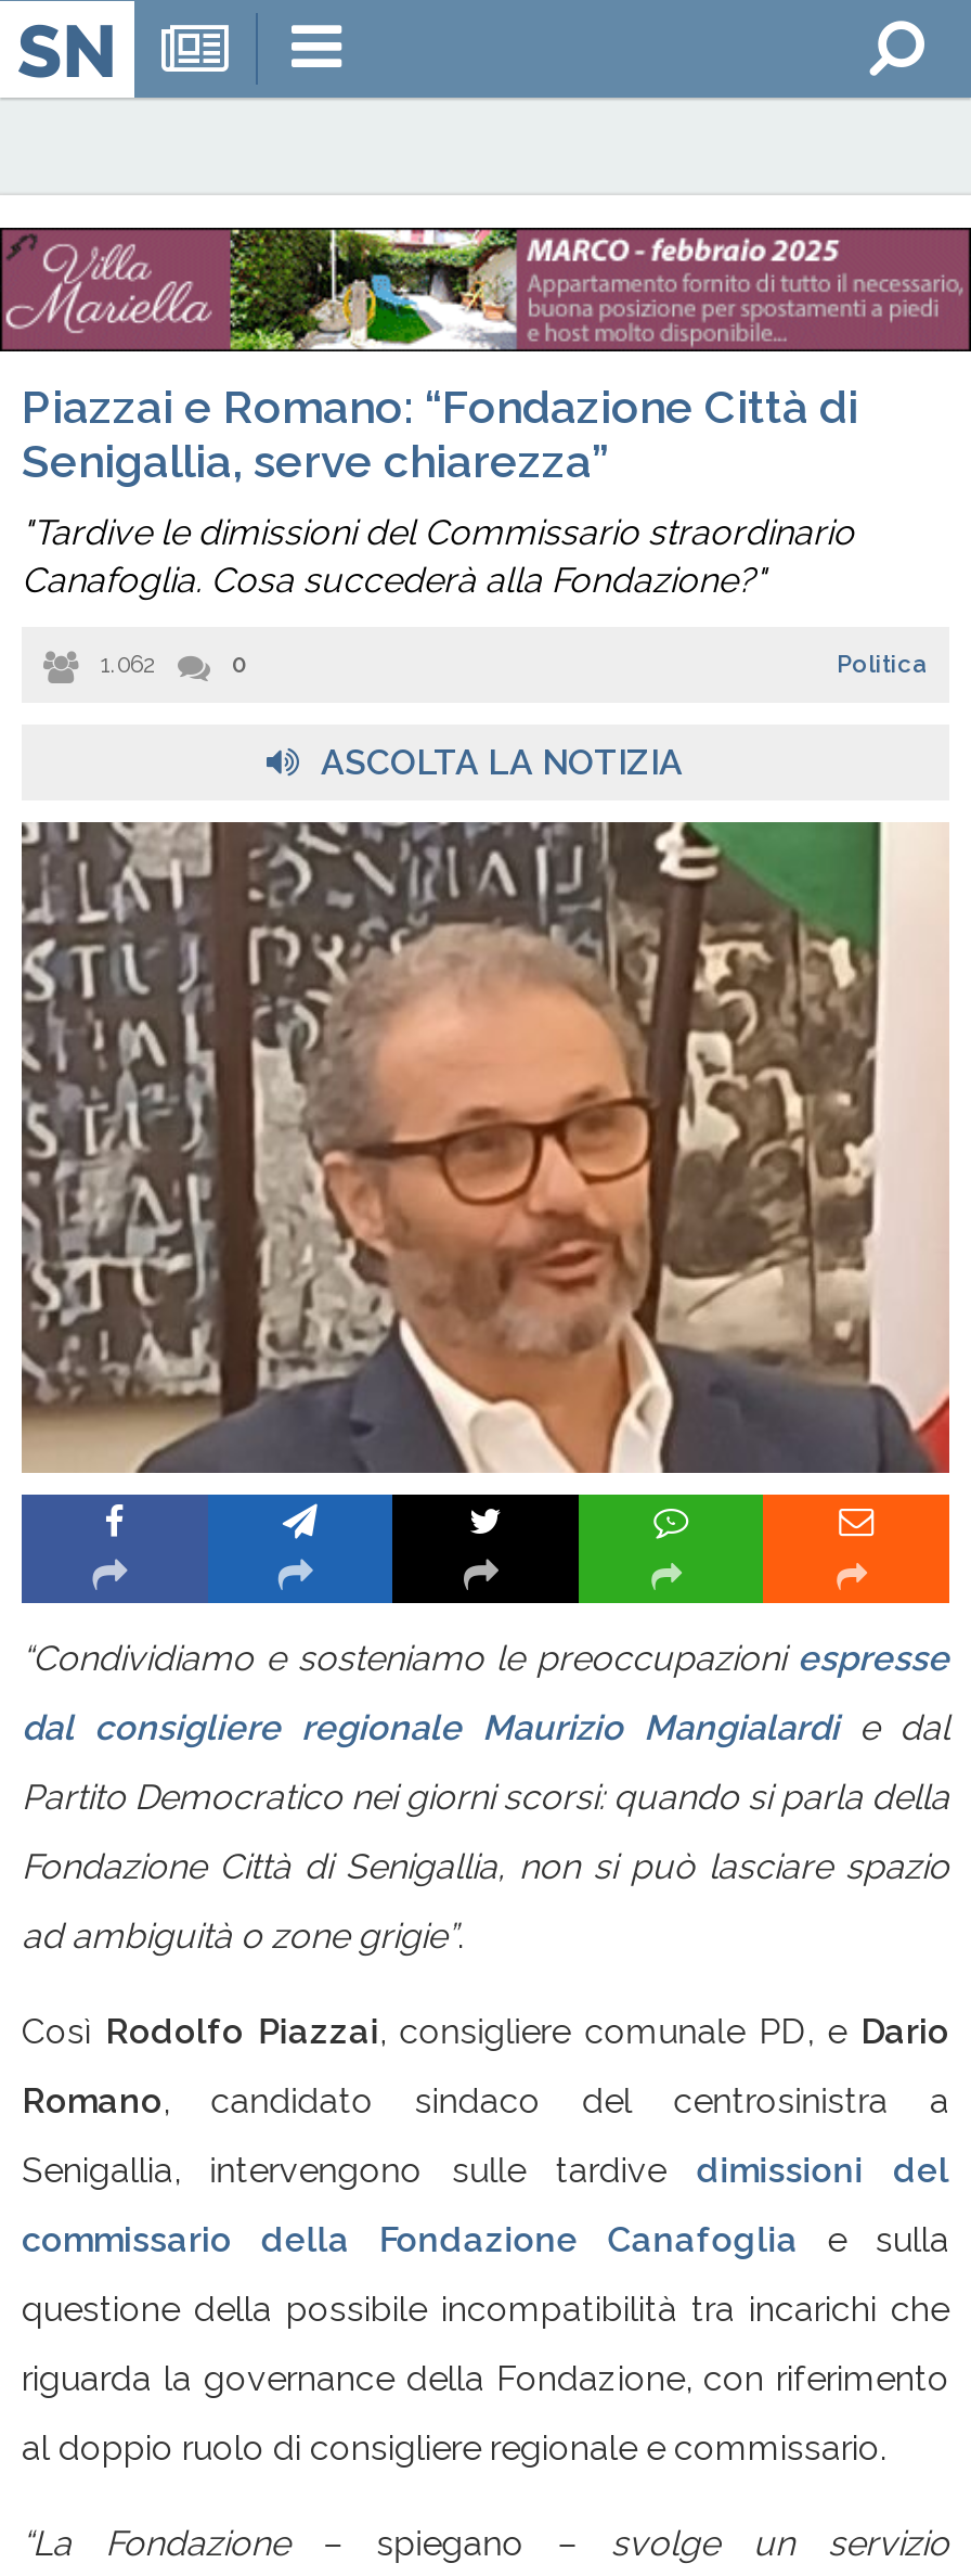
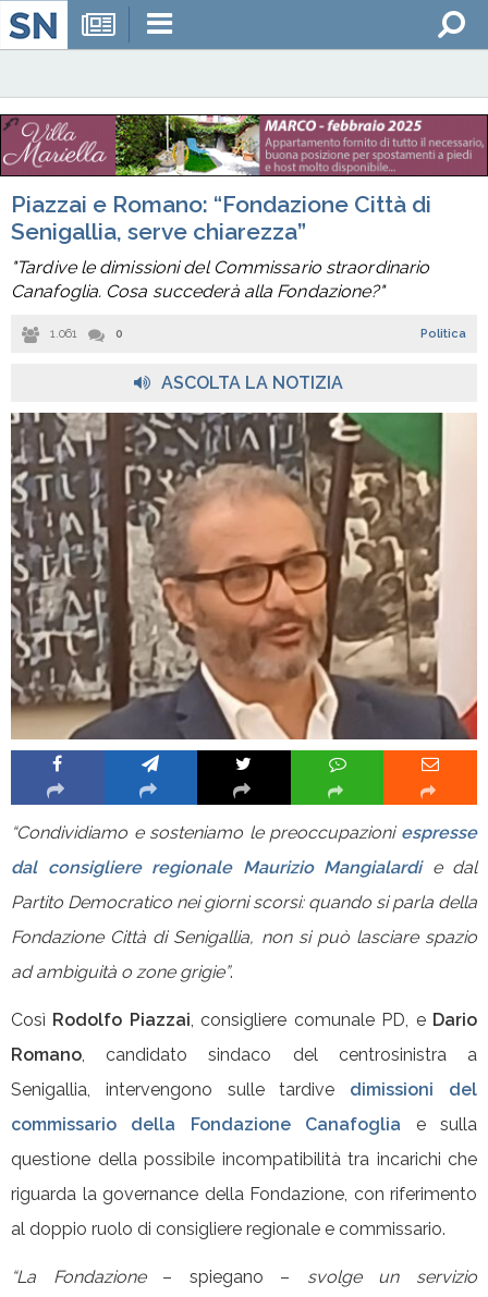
[100,652,156,680] 1.062 -> [50,327,77,341] 1.061

